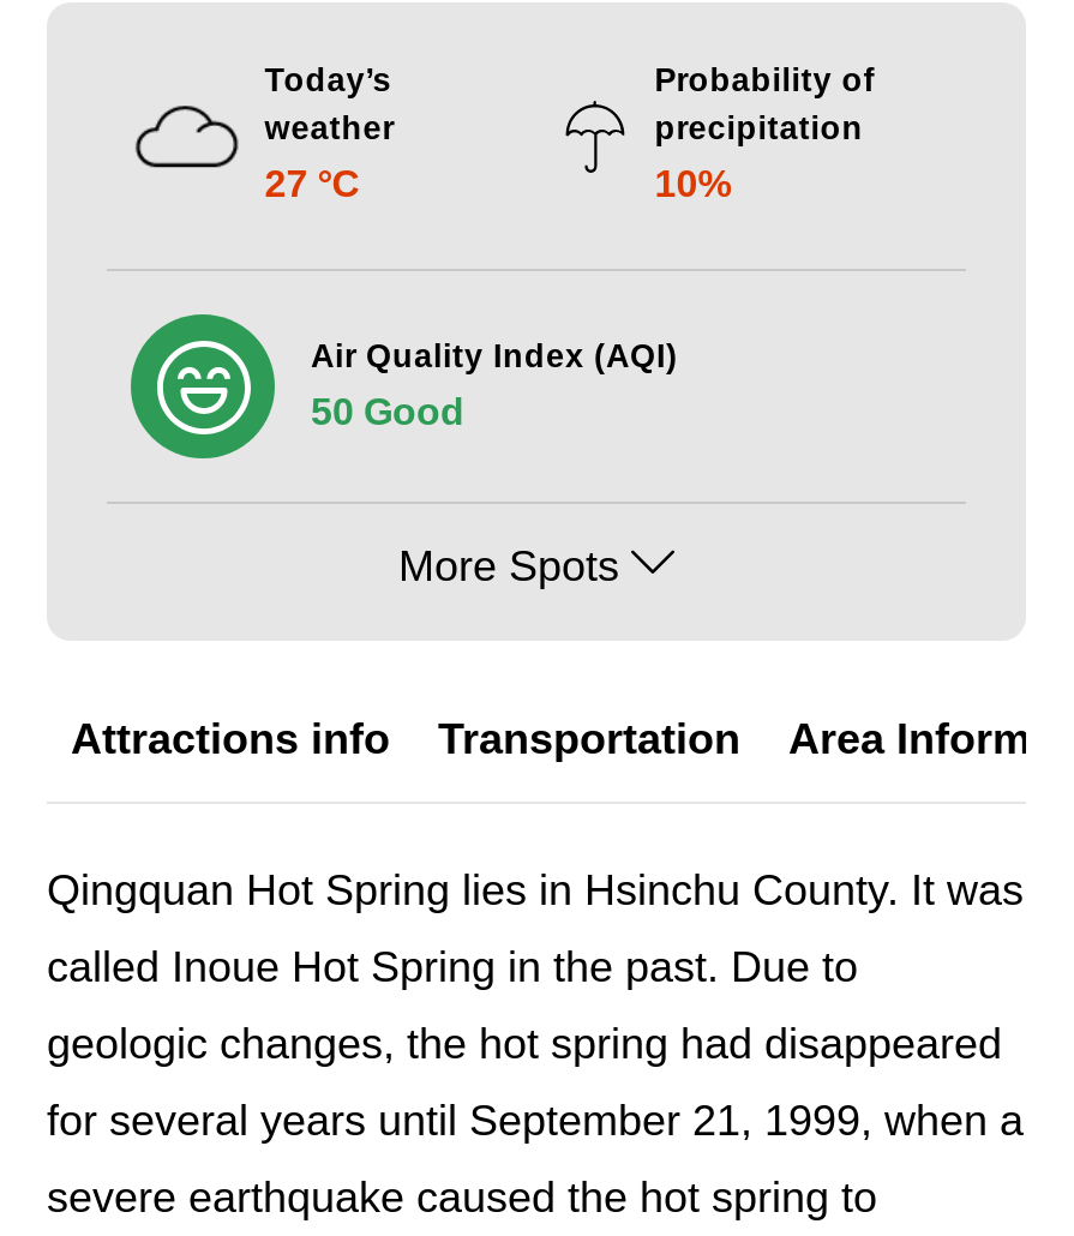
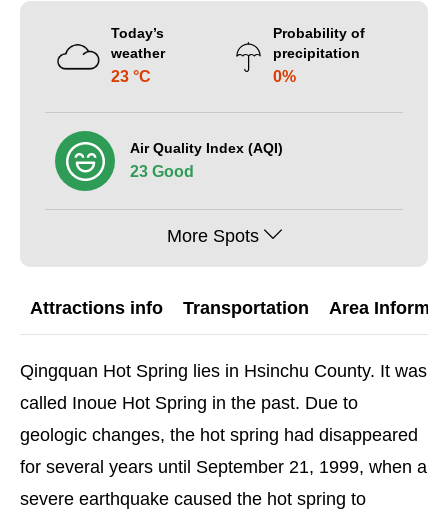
[265,163,361,204] 27 °C -> [111,68,151,85] 23 °C
[655,163,732,204] 10% -> [273,68,296,85] 0%
[311,390,464,431] 50 Good -> [130,162,194,179] 23 Good

